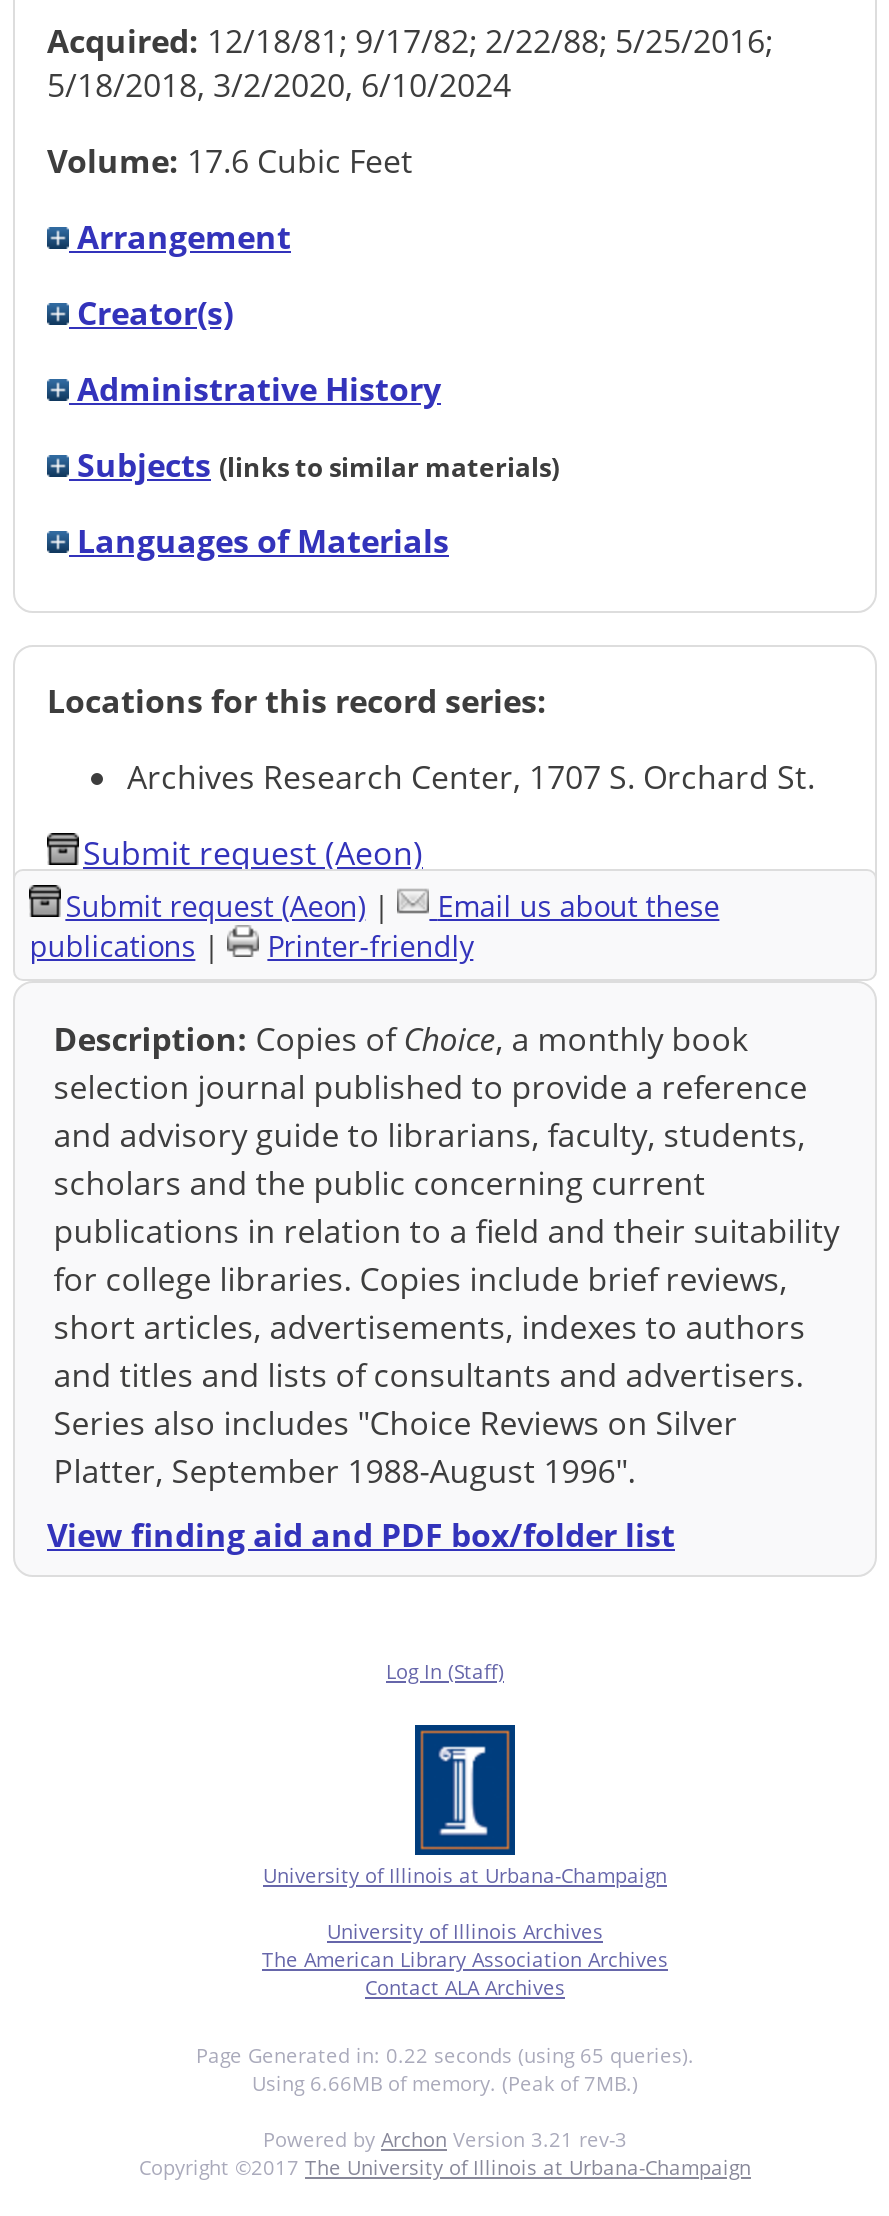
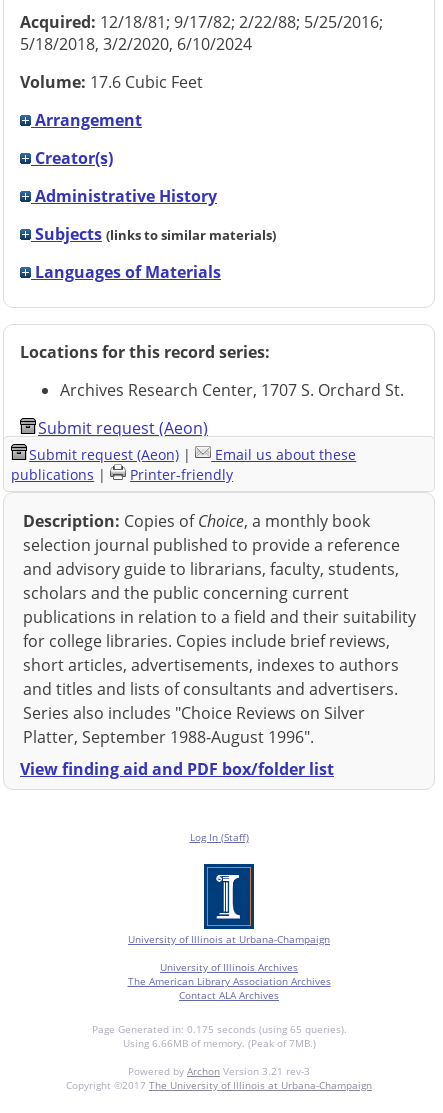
[196,2041,694,2069] Page Generated in: 0.22 seconds (using 65 queries). -> [91,1022,346,1036] Page Generated in: 0.175 seconds (using 65 queries).

